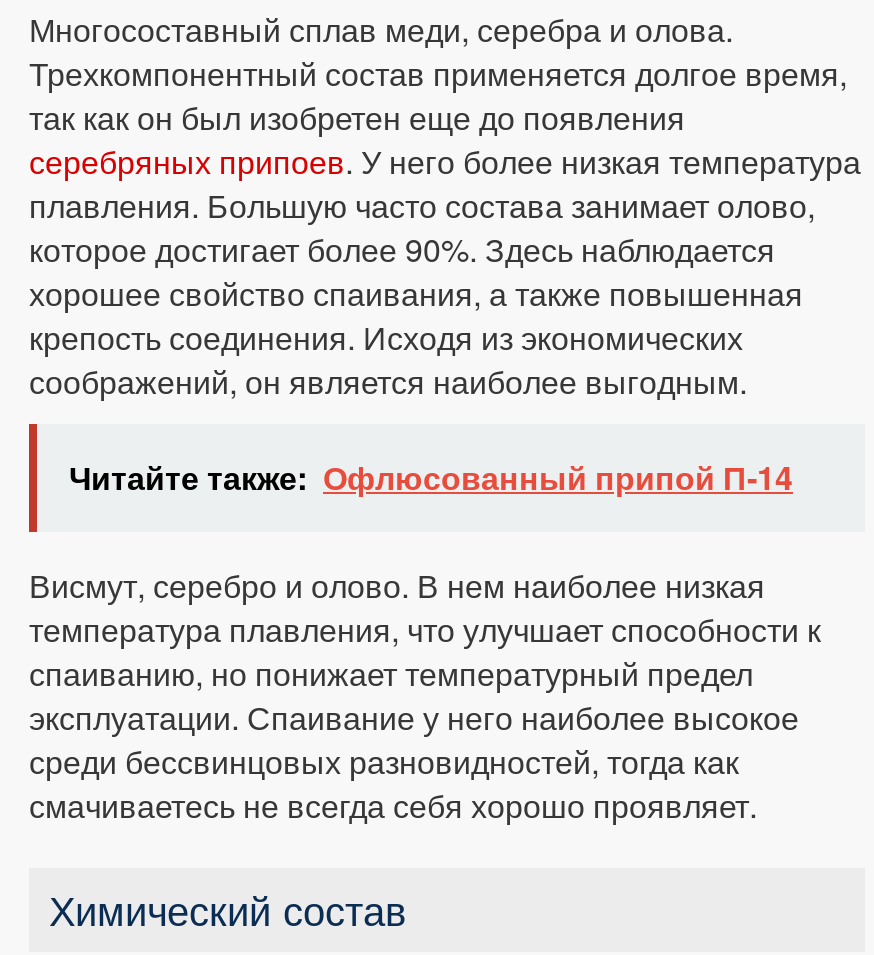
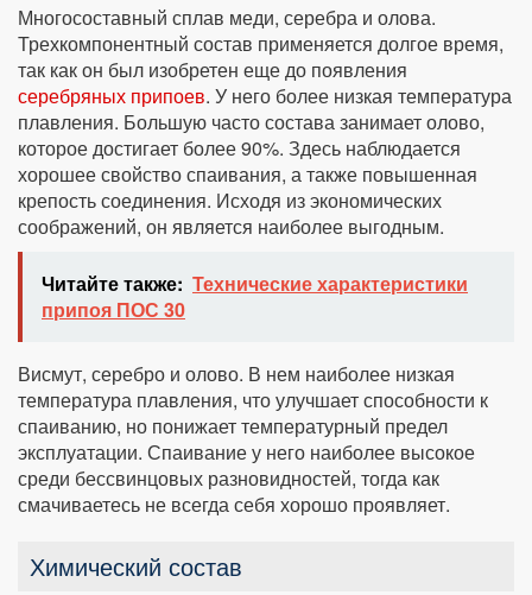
[69,455,793,501] Читайте также: Офлюсованный припой П-14 -> [42,270,468,323] Читайте также: Технические характеристики | припоя ПОС 30

